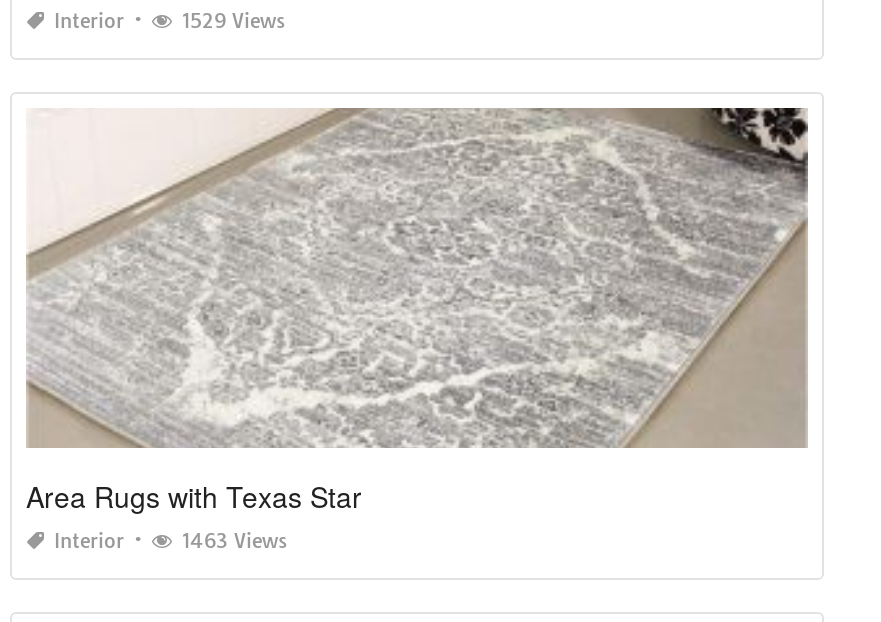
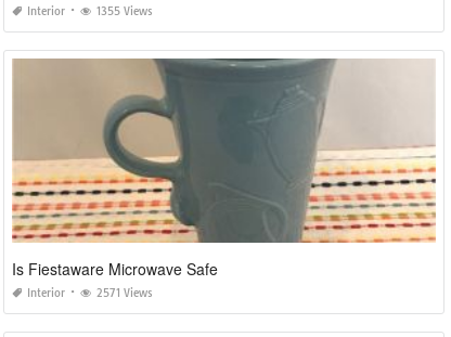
[182,8,286,34] 1529 Views -> [96,4,153,18] 1355 Views
[26,106,810,516] [image] | Area Rugs with Texas Star -> [12,57,436,280] [image] | Is Fiestaware Microwave Safe
[182,528,288,554] 1463 Views -> [96,286,153,300] 2571 Views

